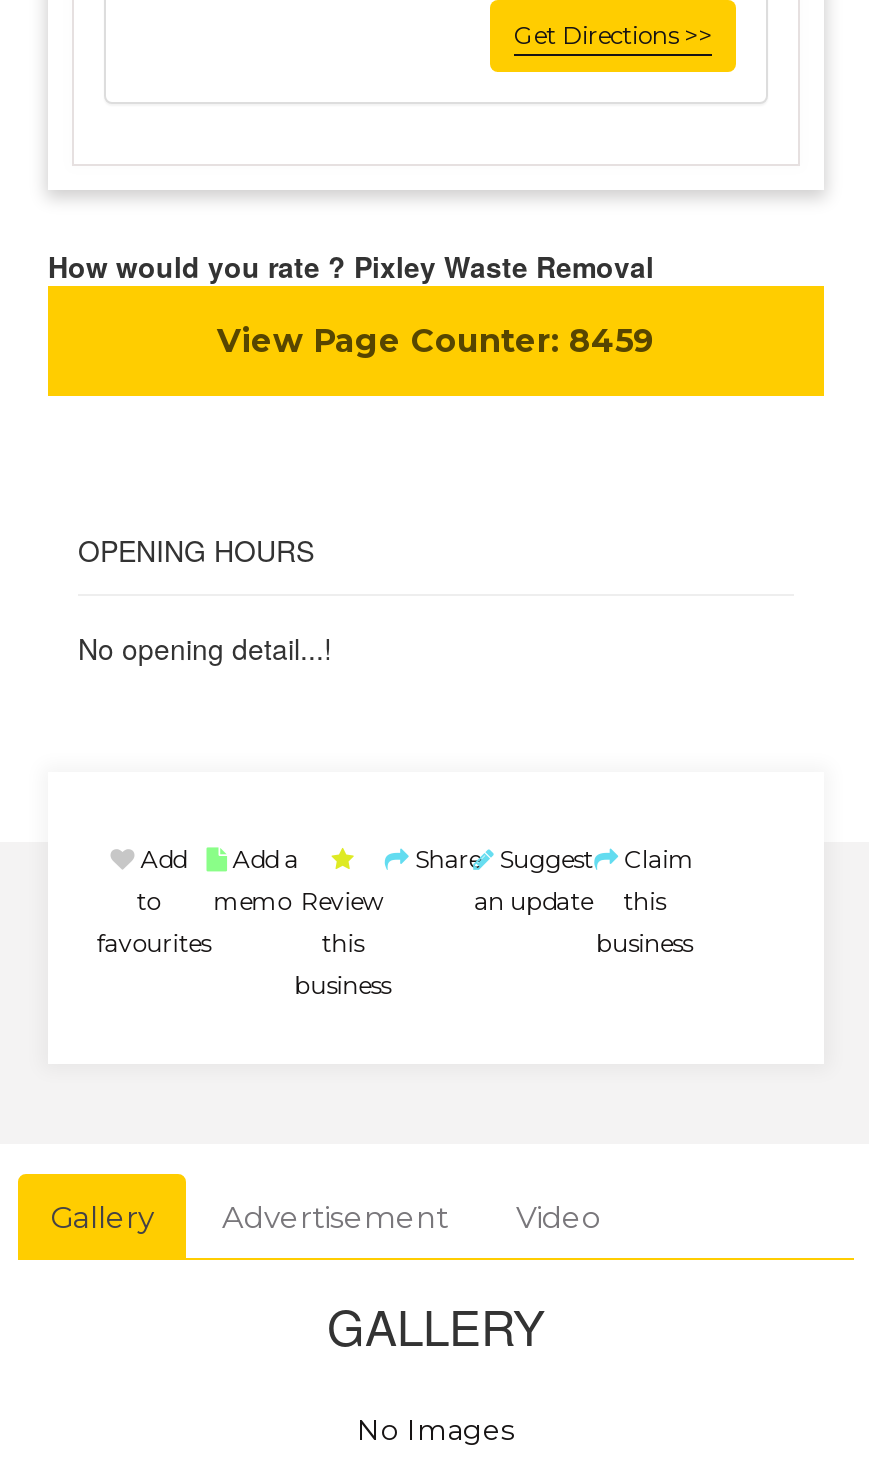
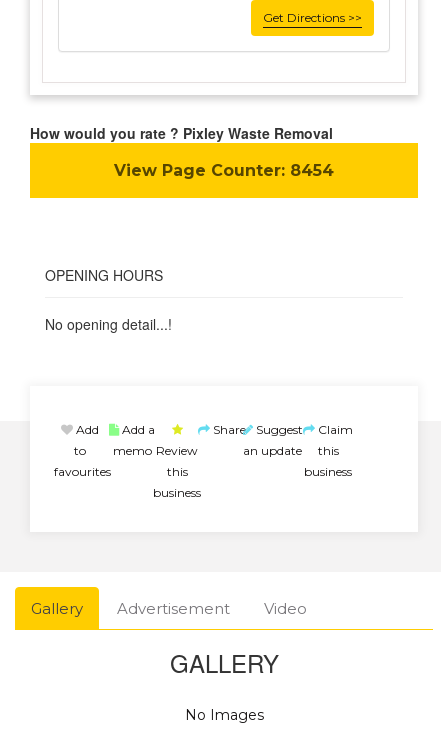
[217,322,655,360] View Page Counter: 8459 -> [114,161,334,180] View Page Counter: 8454

